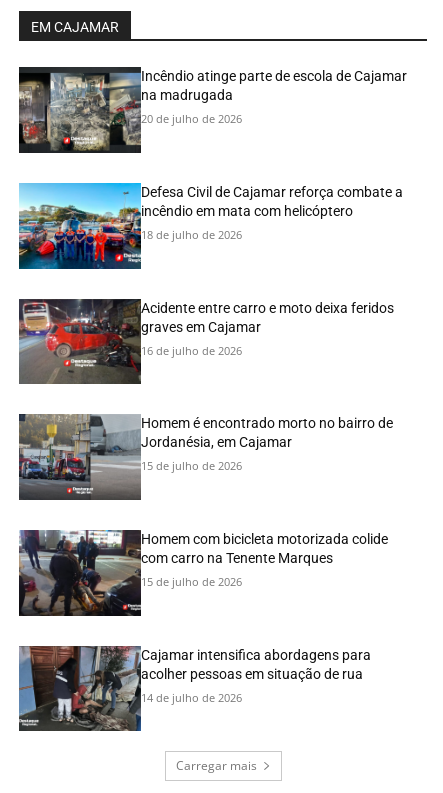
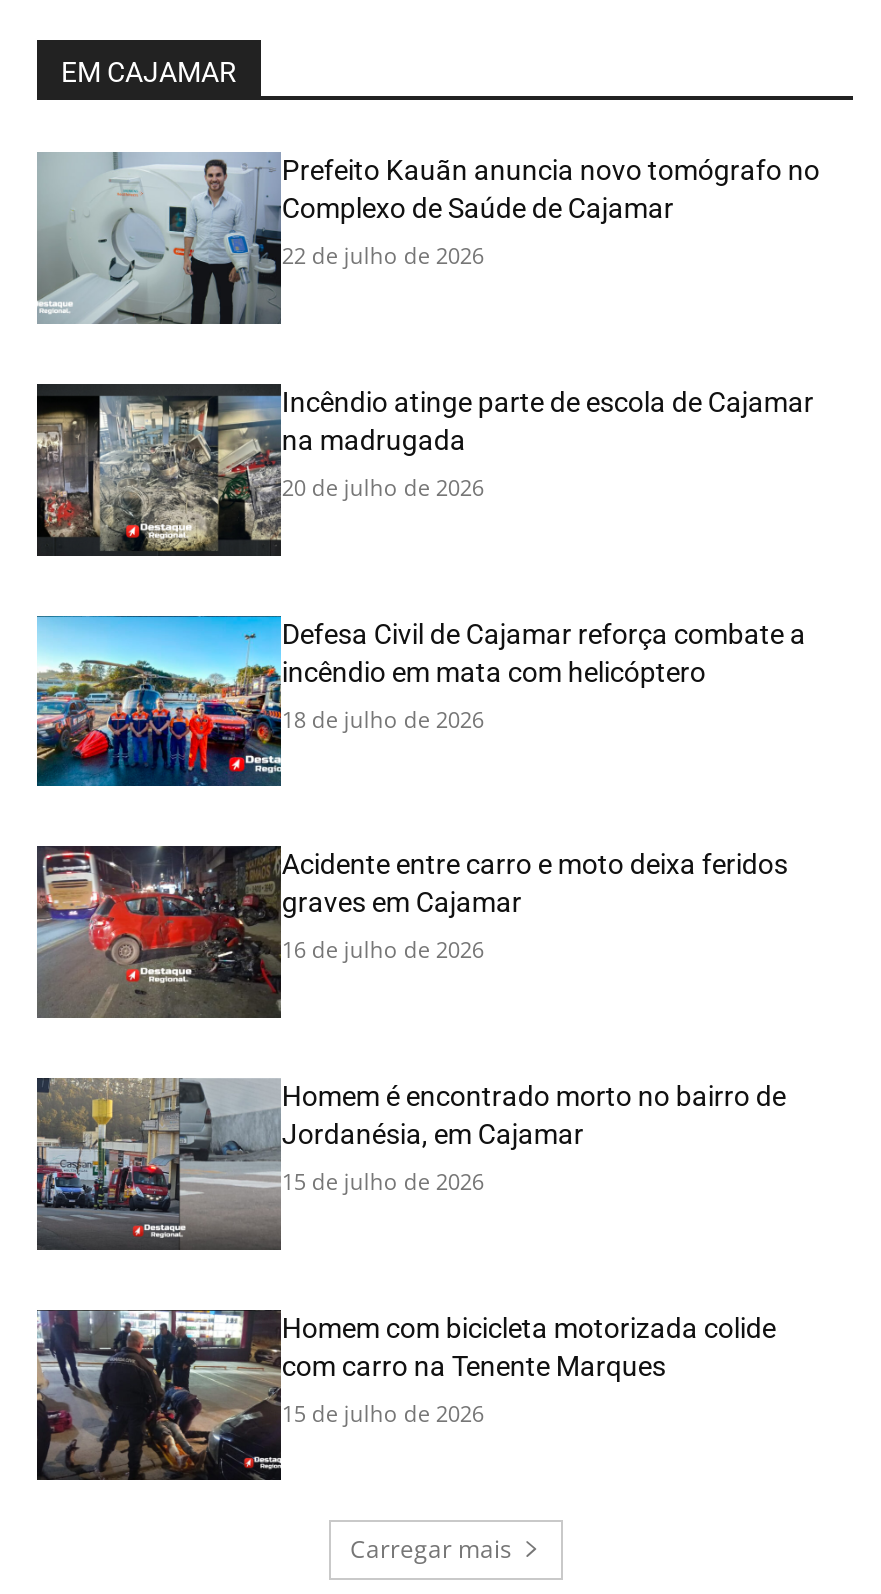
none -> [37,152,820,324] [image] | Prefeito Kauãn anuncia novo tomógrafo no | Complexo de Saúde de Cajamar | 22 de julho de 2026
moved [17,68,407,566] -> [33,386,814,1381]: [image] | Incêndio atinge parte de escola de Cajamar | na madrugada | ... | Homem com bicicleta motorizada colide | com carro na Tenente Marques
moved [17,528,142,616] -> [33,1306,283,1482]: [image]
[18,645,371,732] [image] | Cajamar intensifica abordagens para | acolher pessoas em situação de rua | 14 de julho de 2026 -> none

